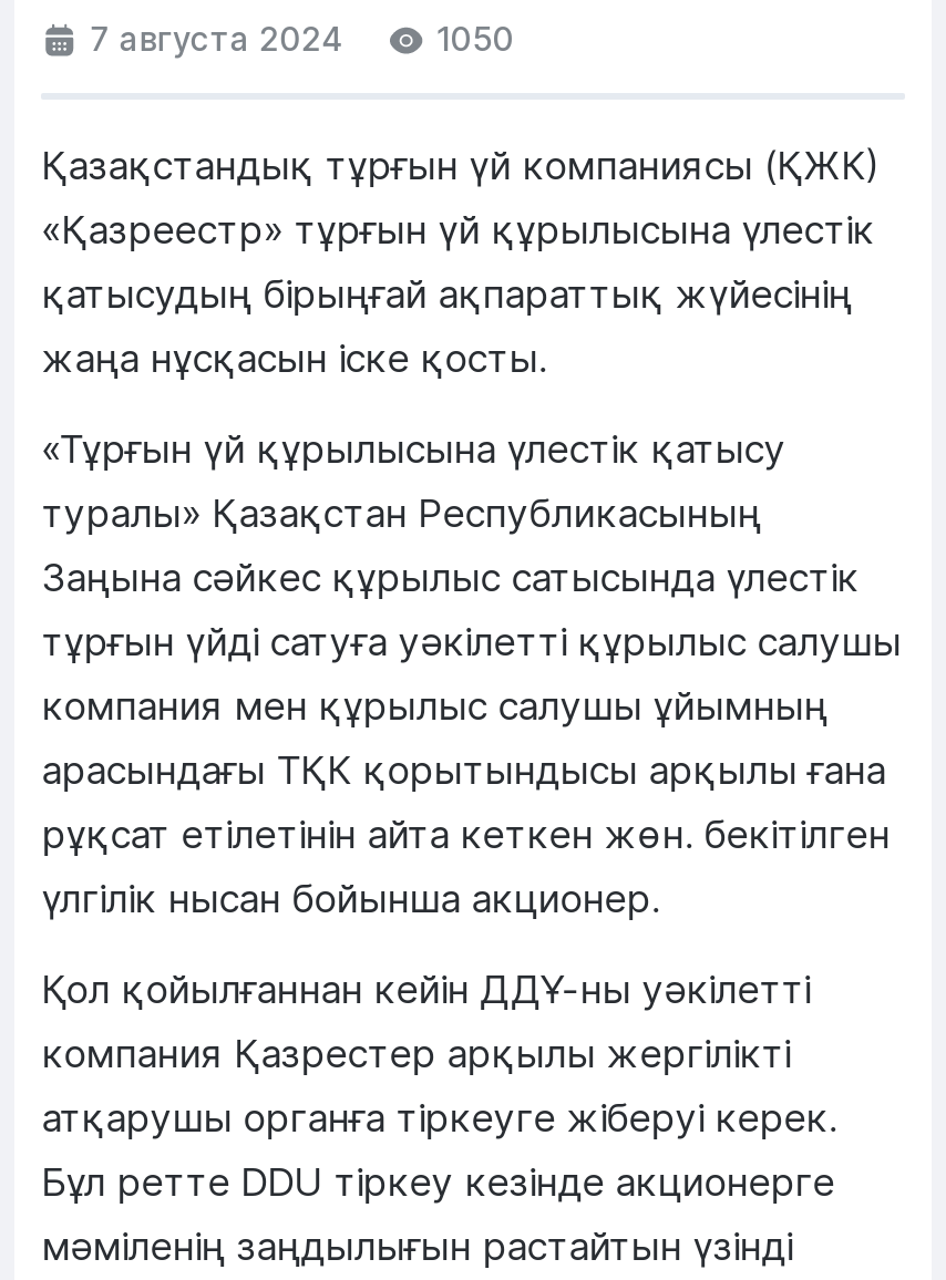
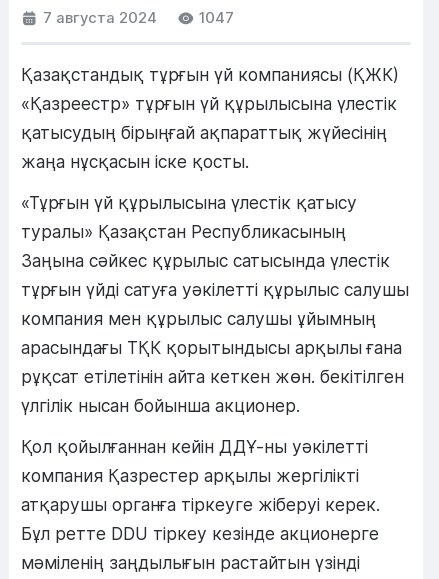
[436,21,514,60] 1050 -> [199,9,234,27] 1047

